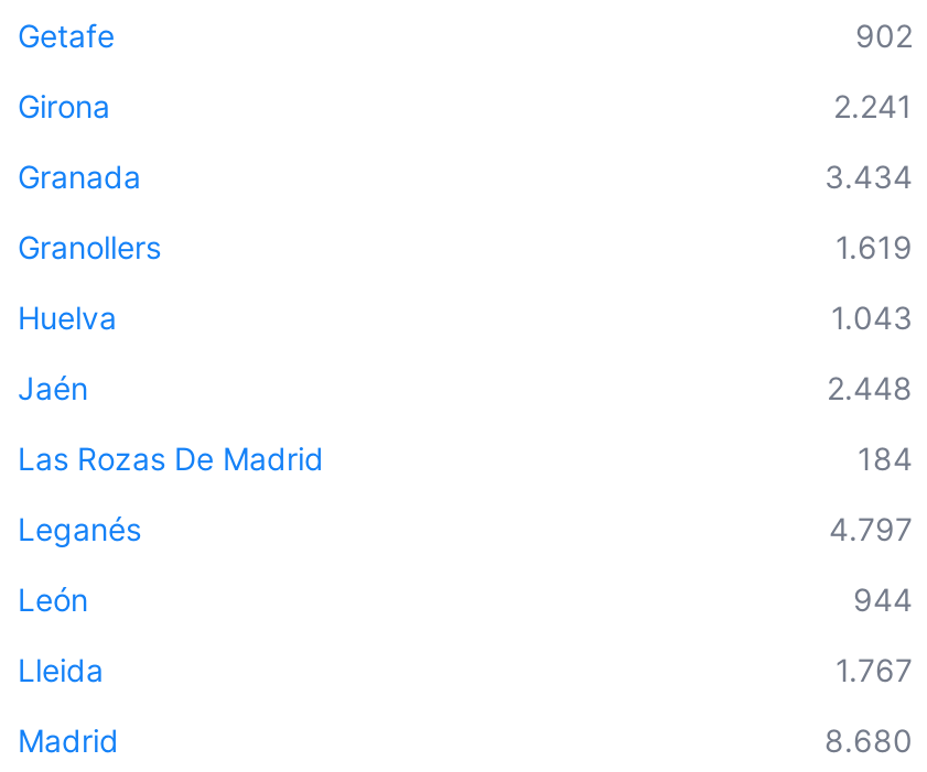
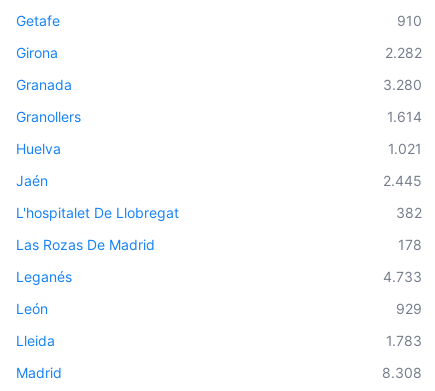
[855,16,913,53] 902 -> [397,12,422,29] 910
[833,86,913,124] 2.241 -> [385,44,422,61] 2.282
[824,157,913,194] 3.434 -> [383,76,422,93] 3.280
[836,227,913,265] 1.619 -> [387,108,422,125] 1.614
[831,298,913,335] 1.043 -> [388,140,422,157] 1.021
[827,368,913,405] 2.448 -> [16,172,422,221] 2.445 | L'hospitalet De Llobregat | 382
[858,439,913,476] 184 -> [398,236,422,253] 178
[829,509,913,546] 4.797 -> [383,268,422,285] 4.733
[853,579,913,617] 944 -> [396,300,422,317] 929
[836,650,913,687] 1.767 -> [386,332,422,349] 1.783
[824,720,913,758] 8.680 -> [382,364,422,381] 8.308

